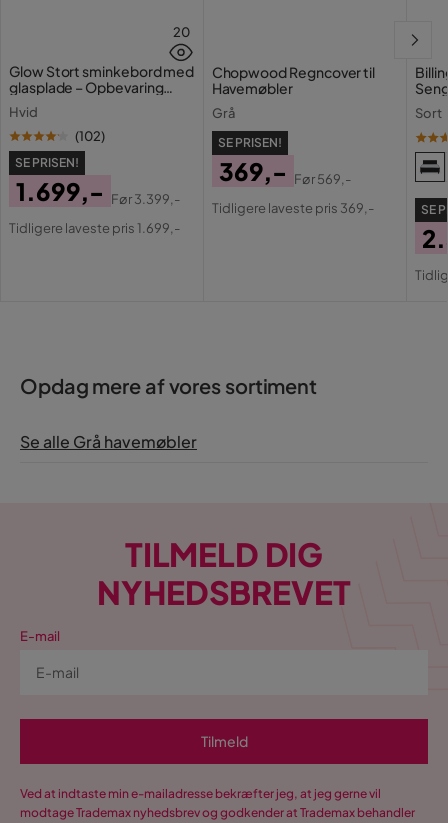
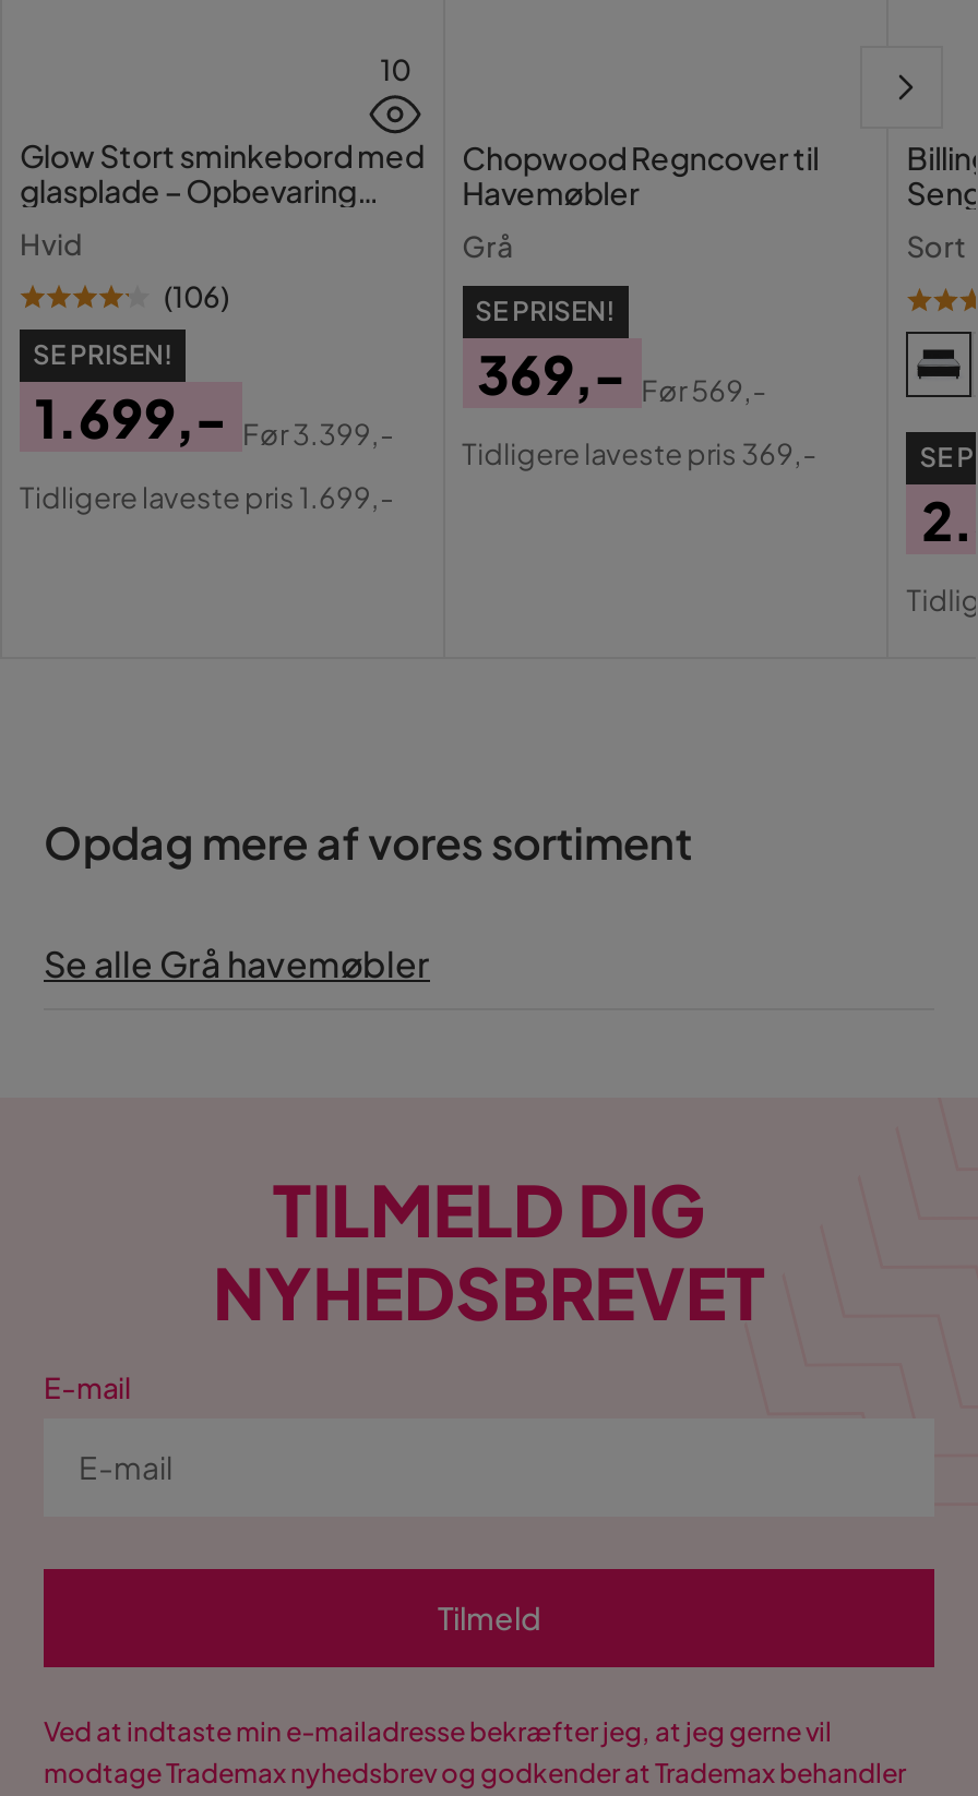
[173,24,190,40] 20 -> [380,52,411,87] 10
[75,128,105,144] (102) -> [164,279,229,314] (106)

